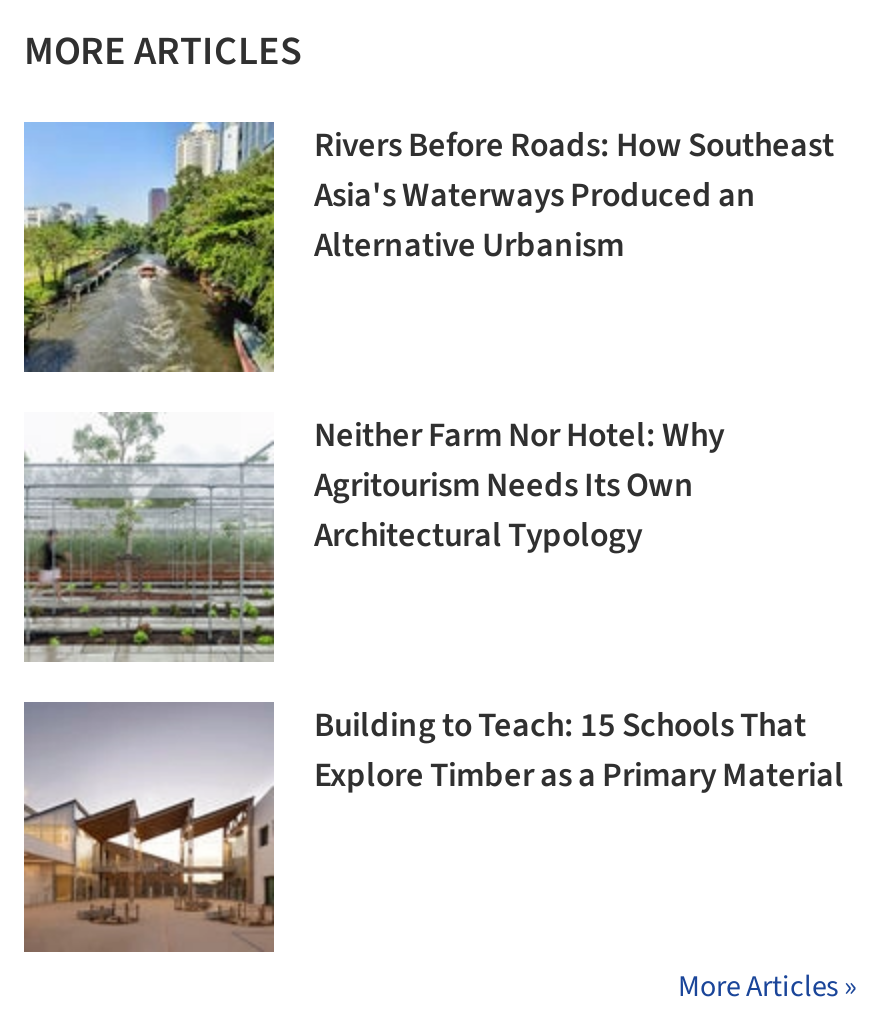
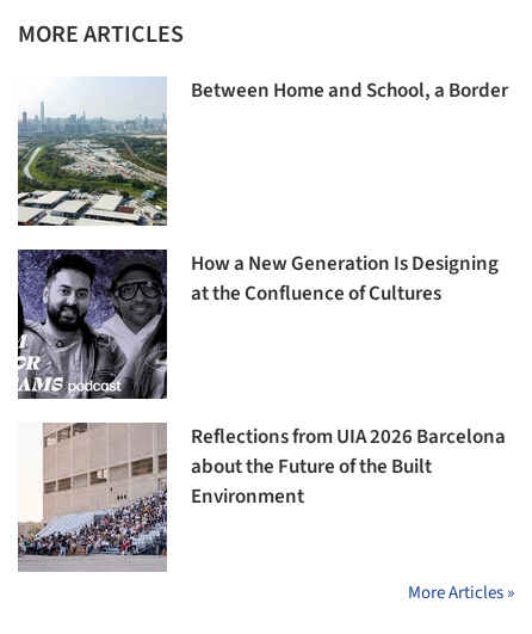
[22,121,834,375] [image] | Rivers Before Roads: How Southeast | Asia's Waterways Produced an | Alternative Urbanism -> [17,76,508,227] [image] | Between Home and School, a Border
[22,411,724,663] [image] | Neither Farm Nor Hotel: Why | Agritourism Needs Its Own | Architectural Typology -> [17,248,499,400] [image] | How a New Generation Is Designing | at the Confluence of Cultures
[22,701,844,953] [image] | Building to Teach: 15 Schools That | Explore Timber as a Primary Material -> [18,423,506,571] [image] | Reflections from UIA 2026 Barcelona | about the Future of the Built | Environment

